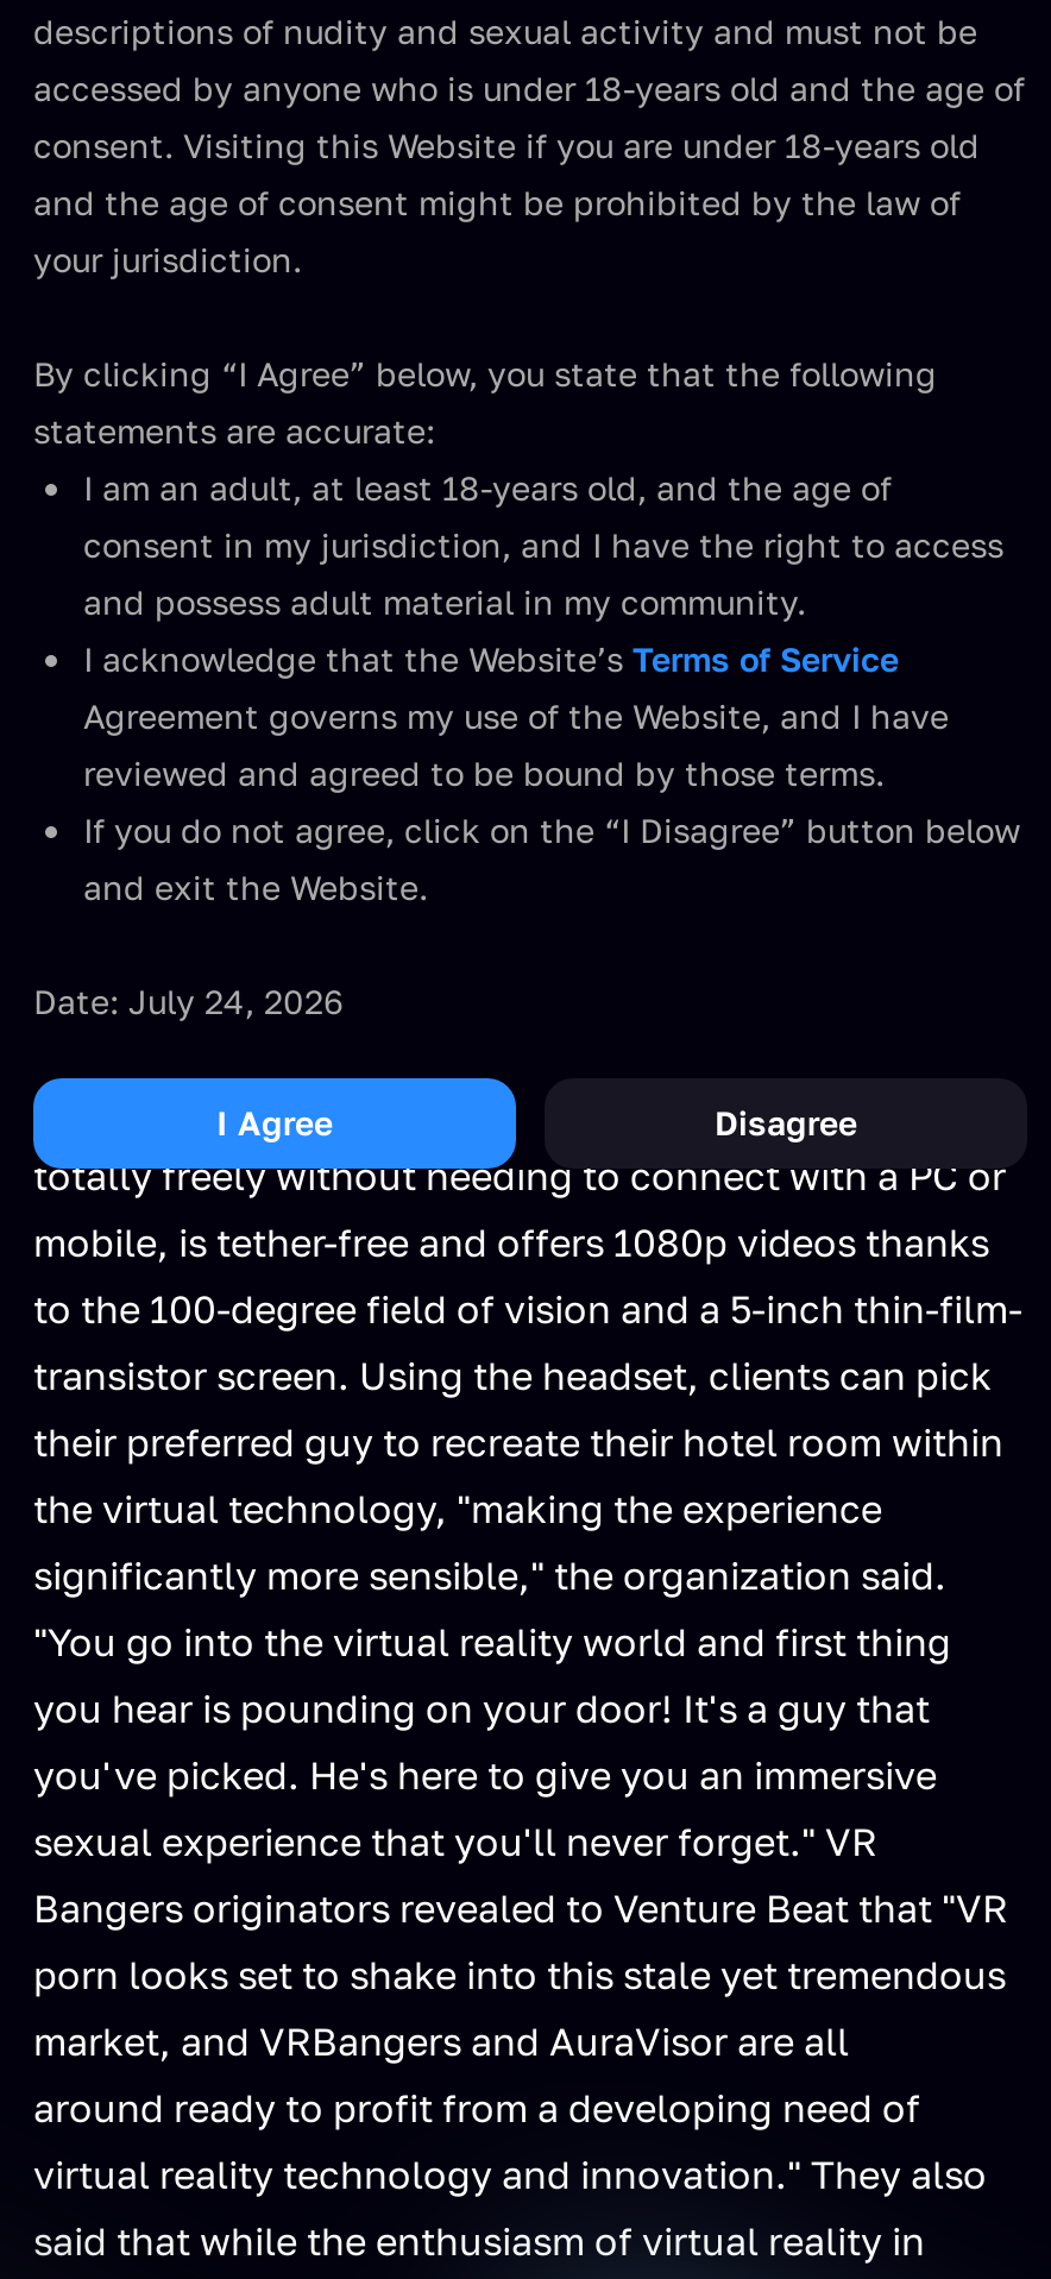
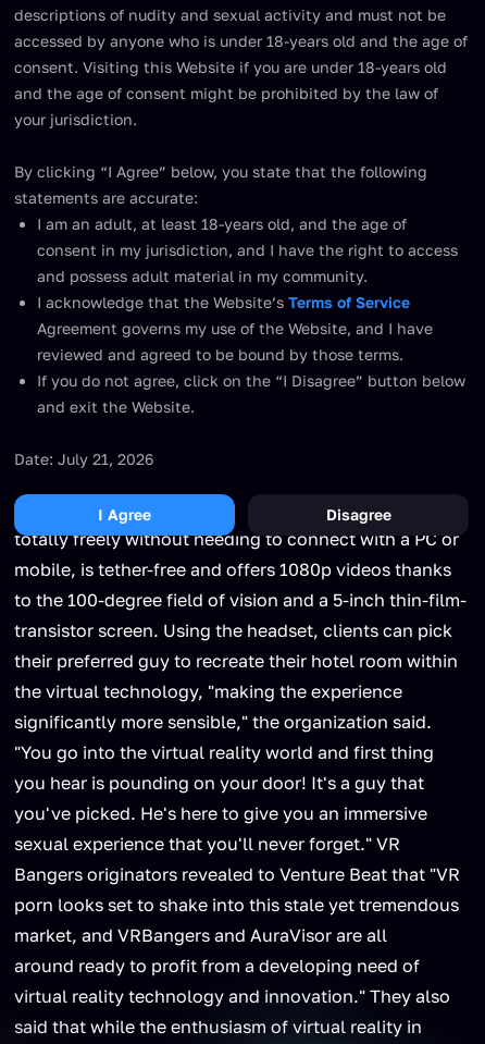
[33,981,342,1021] Date: July 24, 2026 -> [14,450,153,468] Date: July 21, 2026

